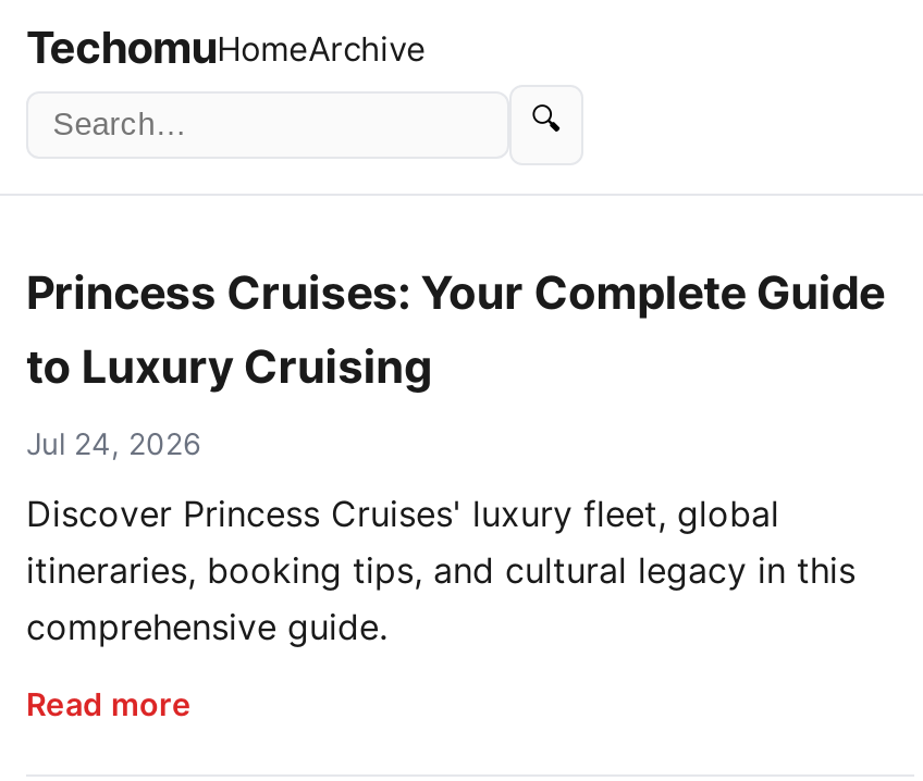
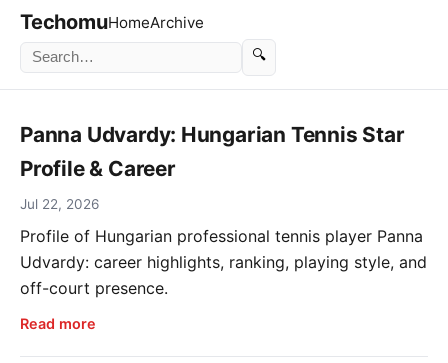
[26,266,884,395] Princess Cruises: Your Complete Guide | to Luxury Cruising -> [20,122,404,181] Panna Udvardy: Hungarian Tennis Star | Profile & Career
[26,426,200,461] Jul 24, 2026 -> [20,196,99,212] Jul 22, 2026
[26,491,856,648] Discover Princess Cruises' luxury fleet, global | itineraries, booking tips, and cultural legacy in this | comprehensive guide. -> [20,226,427,298] Profile of Hungarian professional tennis player Panna | Udvardy: career highlights, ranking, playing style, and | off-court presence.

